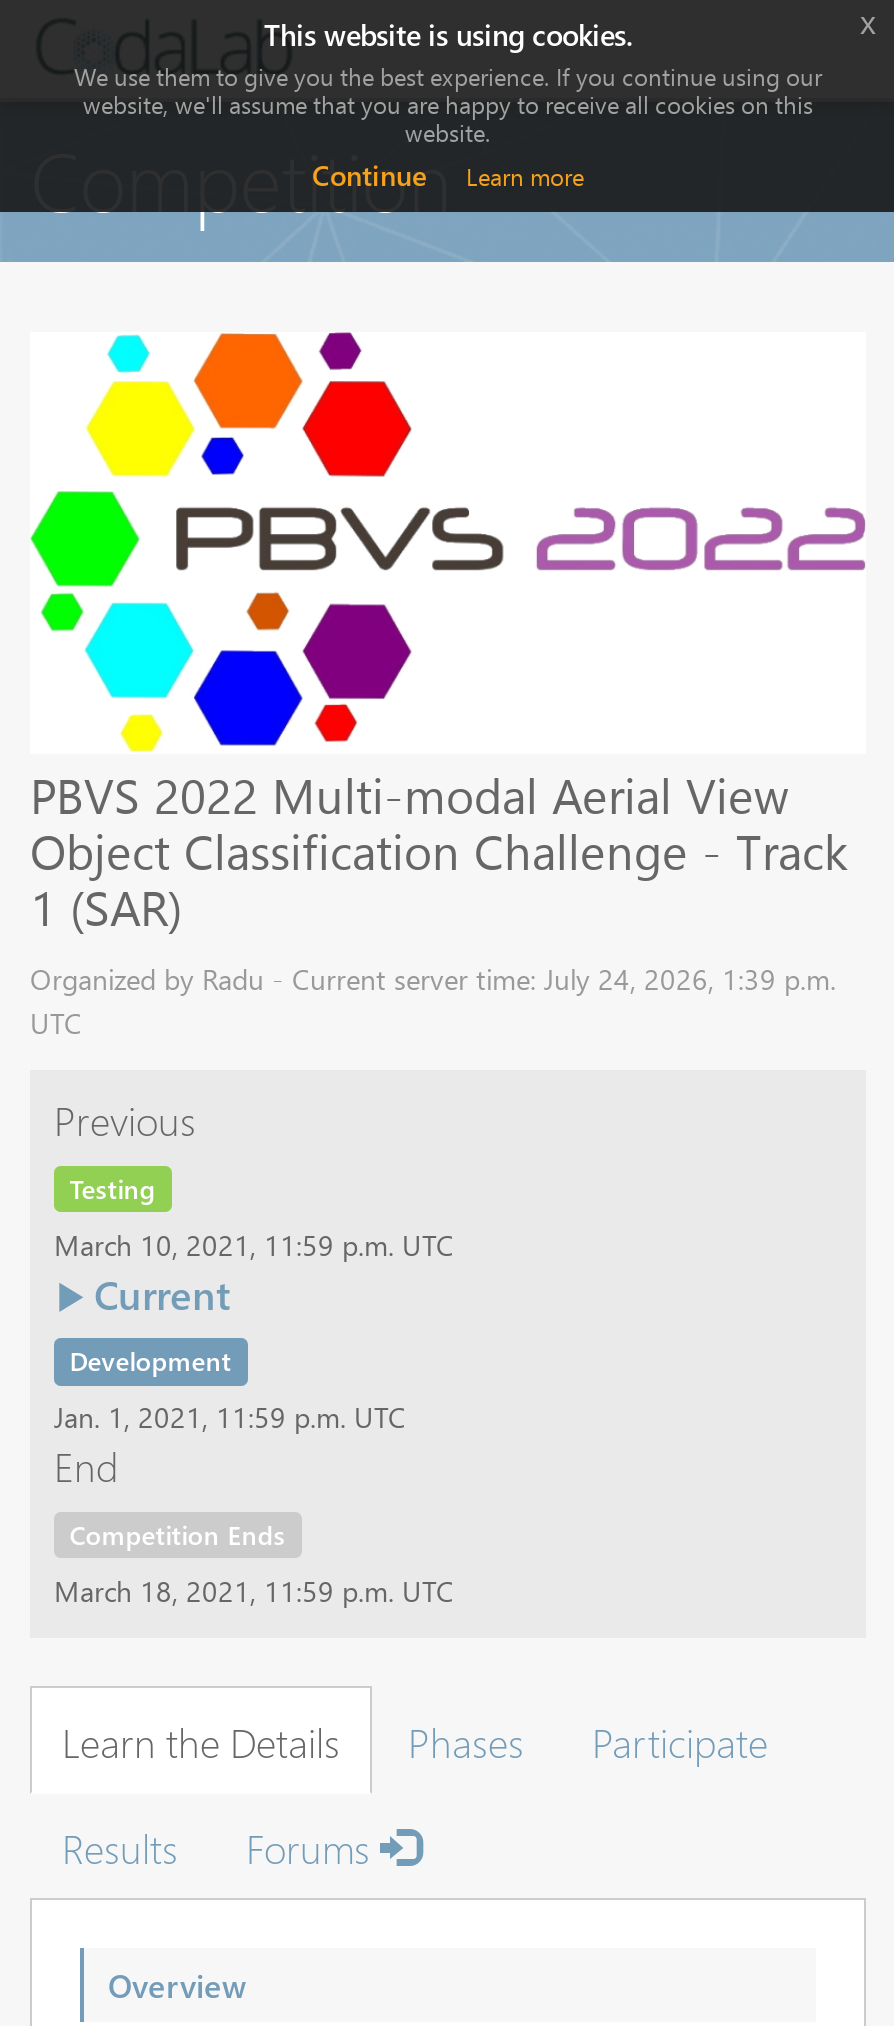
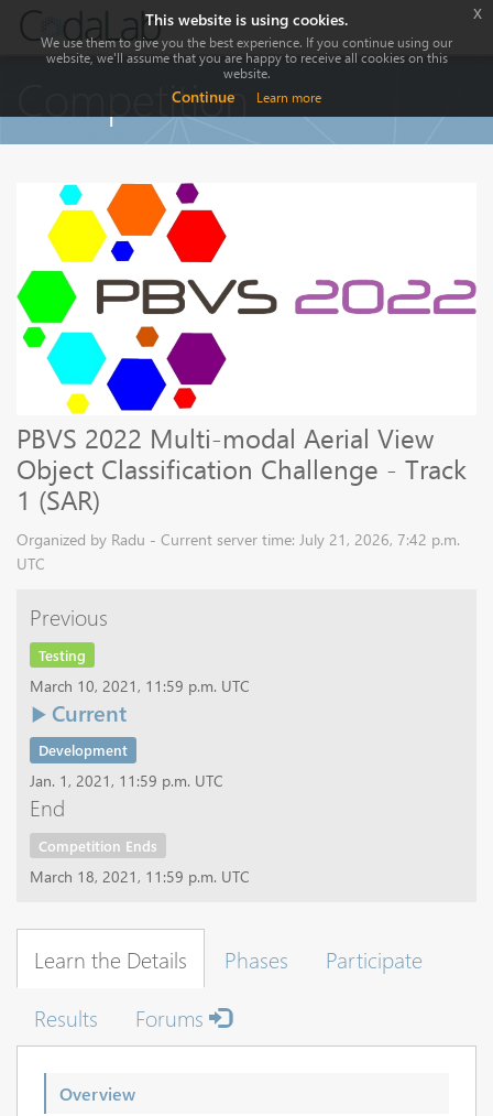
[30,960,836,998] Organized by Radu - Current server time: July 24, 2026, 1:39 p.m. -> [17,529,460,550] Organized by Radu - Current server time: July 21, 2026, 7:42 p.m.

